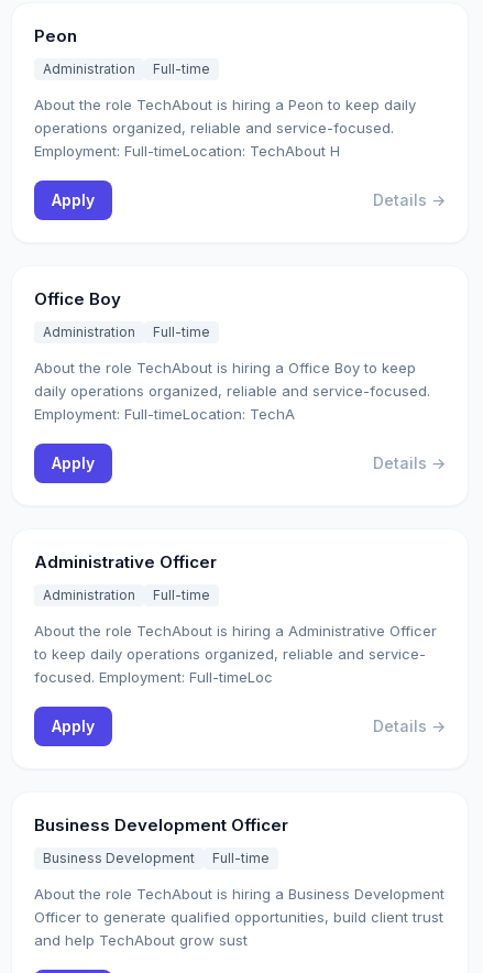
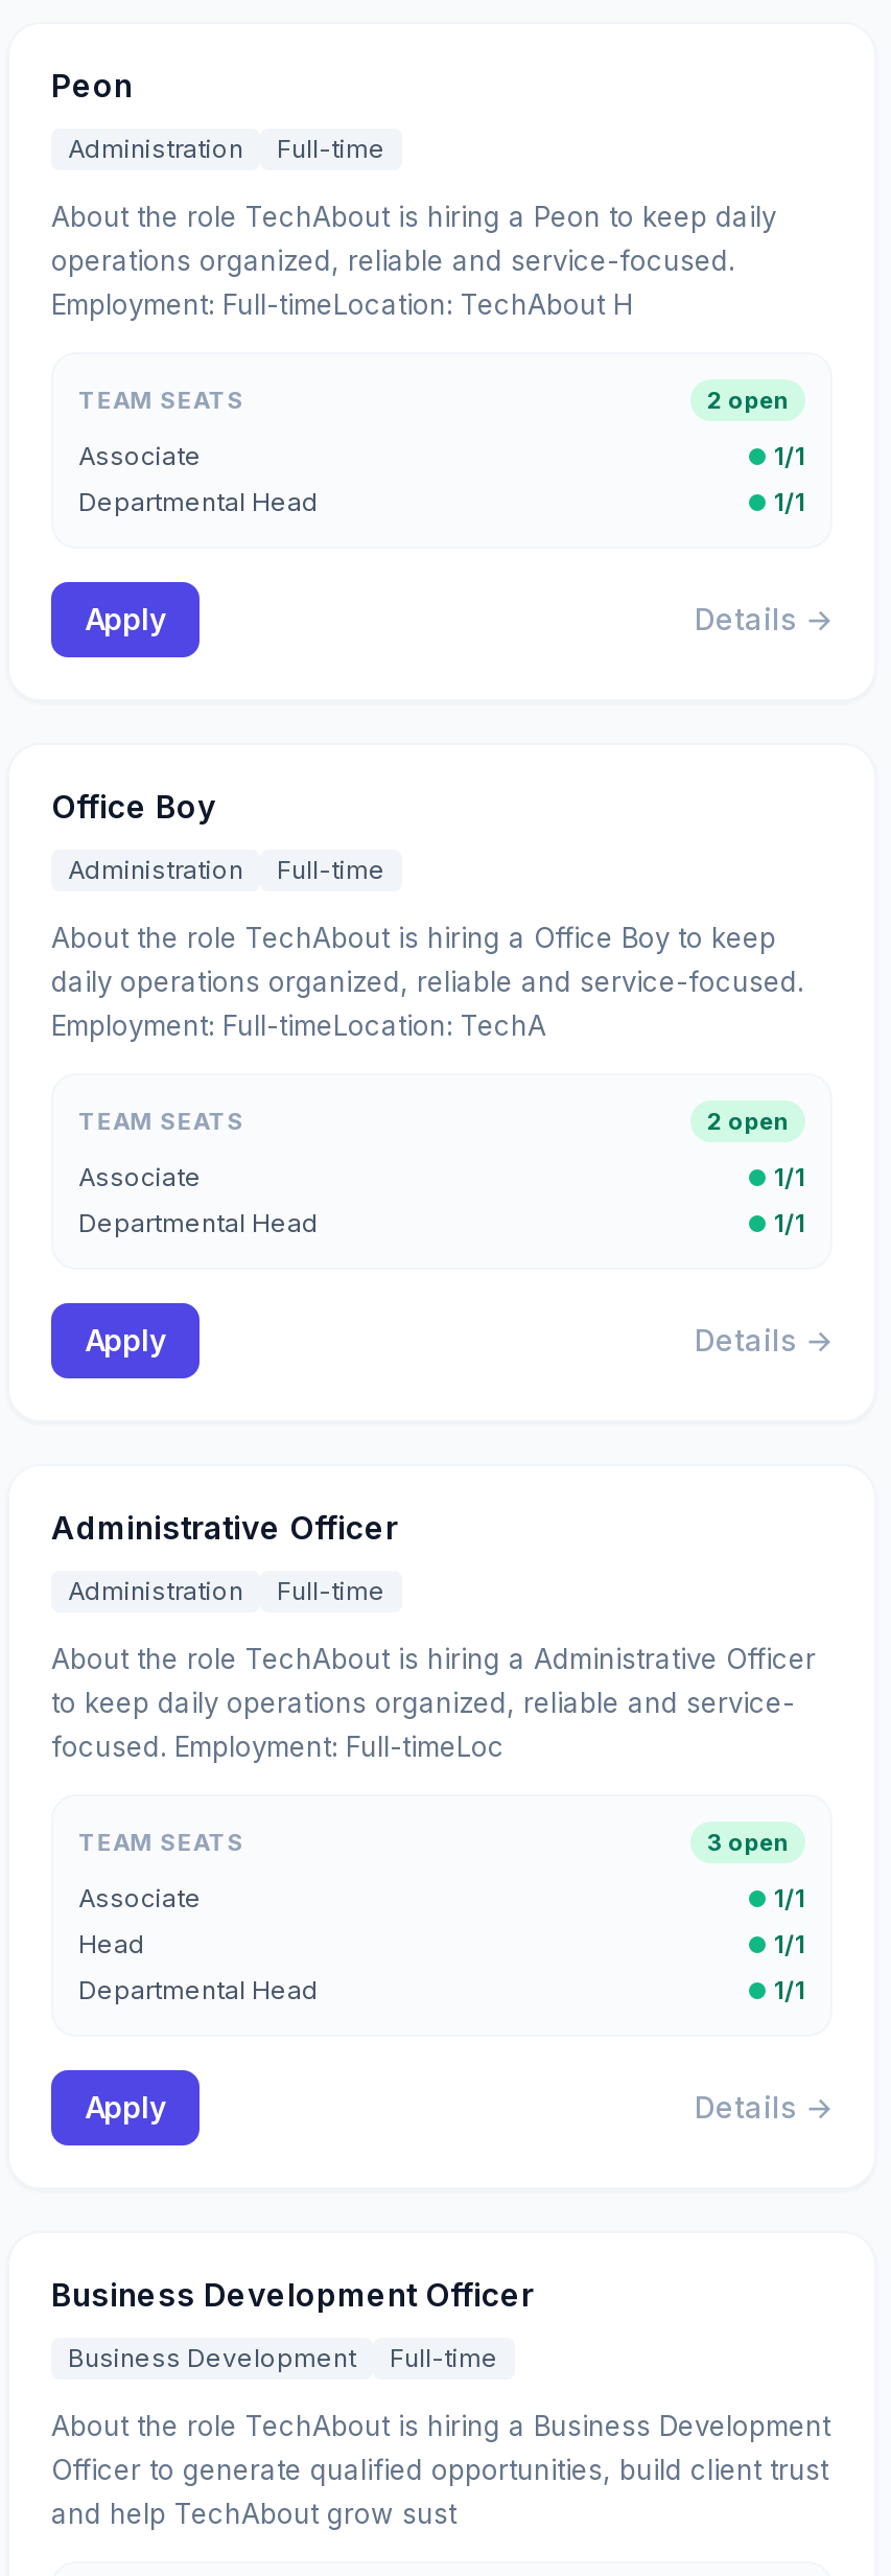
none -> [78,386,805,517] TEAM SEATS | 2 open | Associate | 1/1 | Departmental Head | 1/1
none -> [78,1107,805,1238] TEAM SEATS | 2 open | Associate | 1/1 | Departmental Head | 1/1
none -> [78,1828,805,2005] TEAM SEATS | 3 open | Associate | 1/1 | Head | 1/1 | Departmental Head | 1/1

